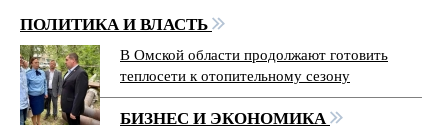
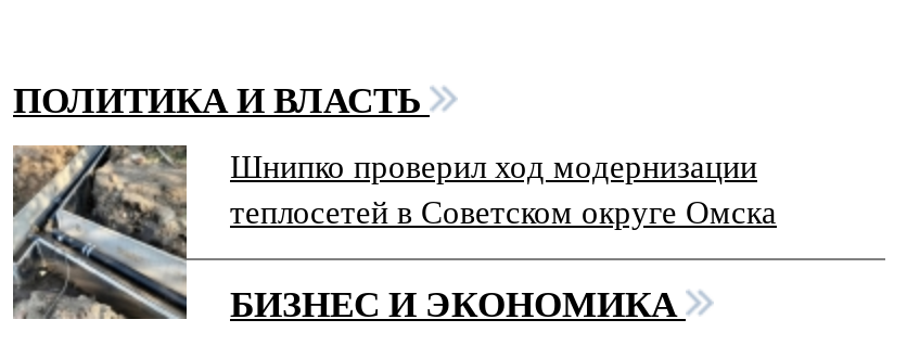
[20,44,388,125] [image] | В Омской области продолжают готовить | теплосети к отопительному сезону -> [11,143,777,321] [image] | Шнипко проверил ход модернизации | теплосетей в Советском округе Омска

